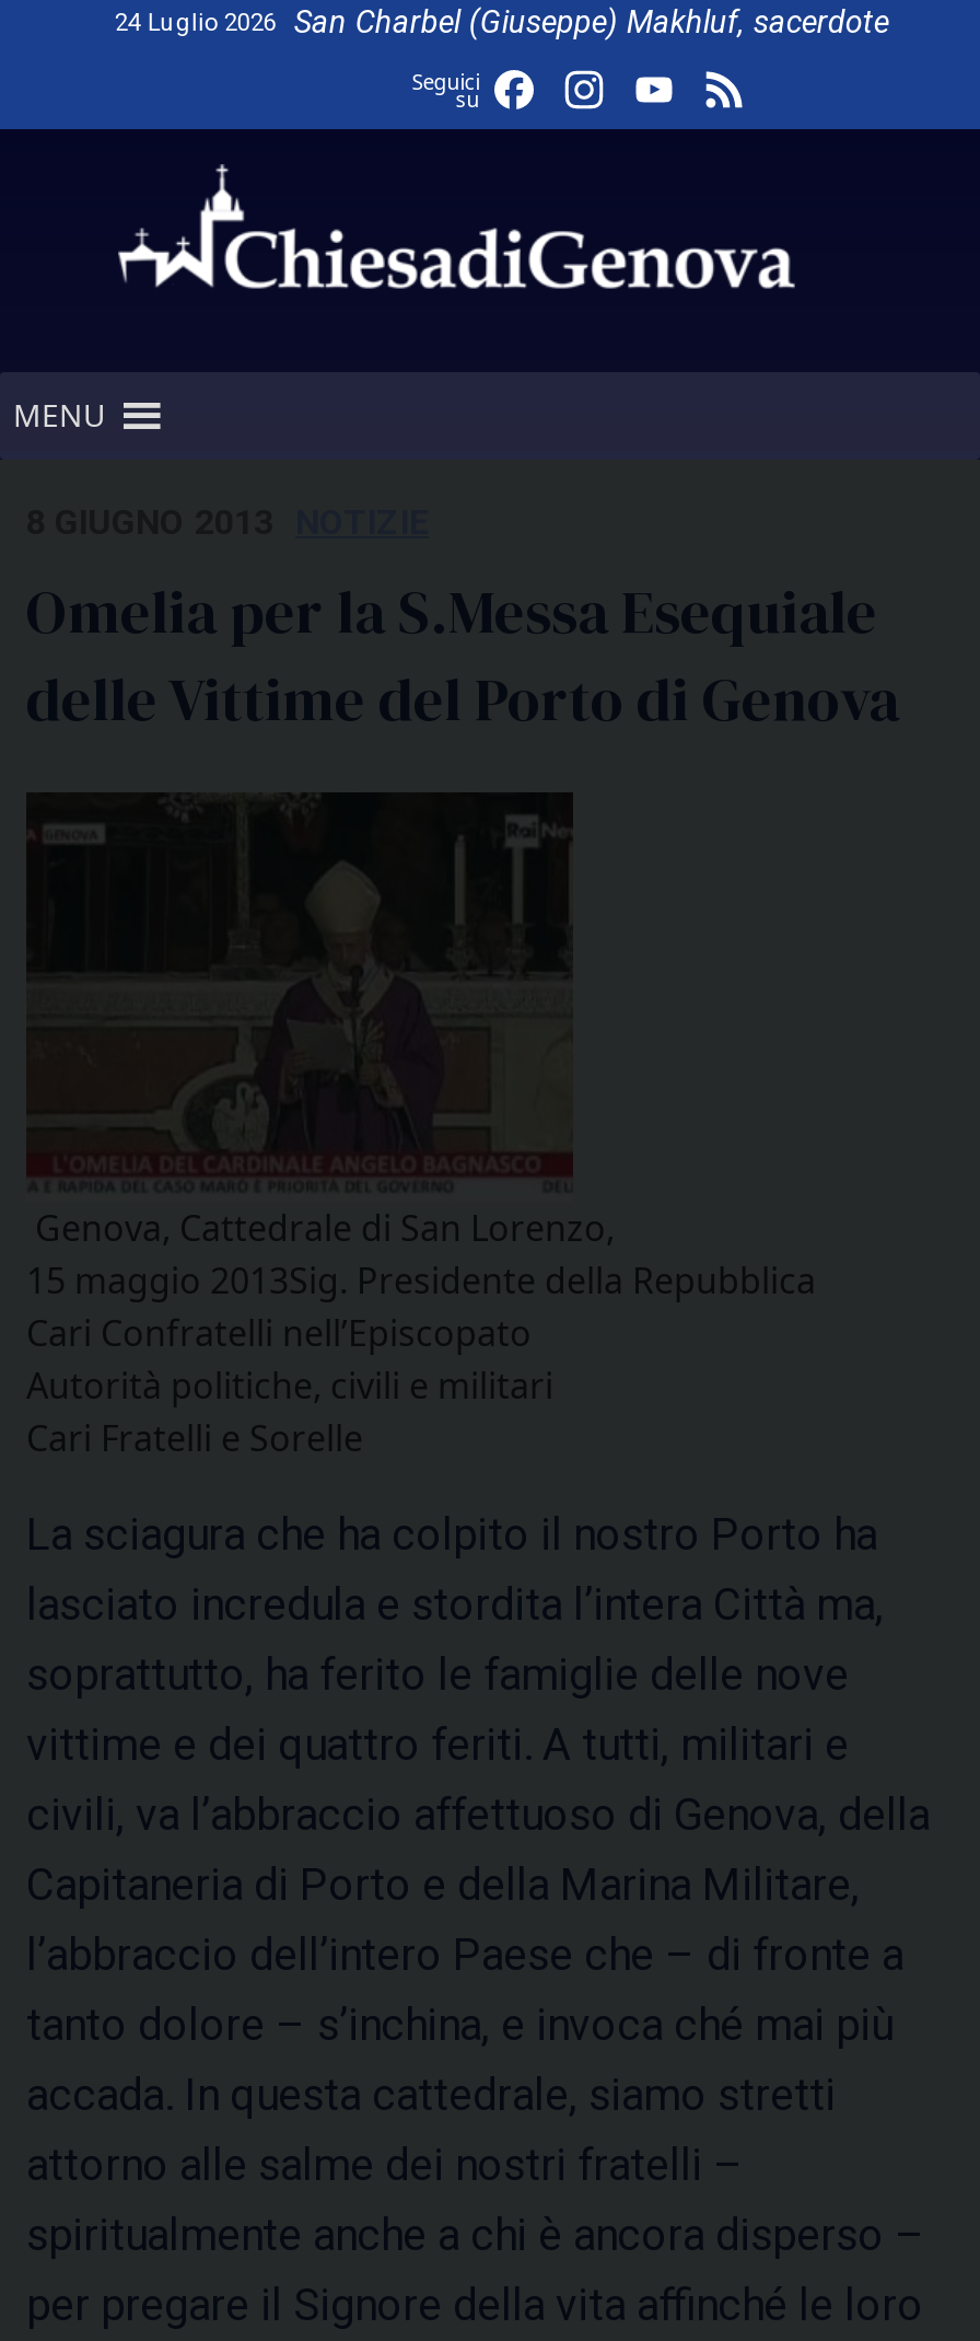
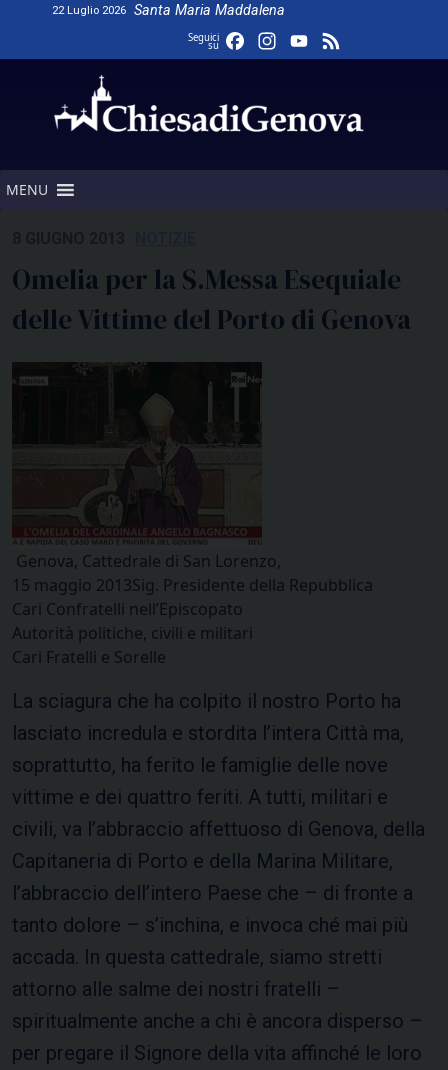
[115,4,889,42] 24 Luglio 2026 | San Charbel (Giuseppe) Makhluf, sacerdote -> [52,2,285,19] 22 Luglio 2026 | Santa Maria Maddalena

